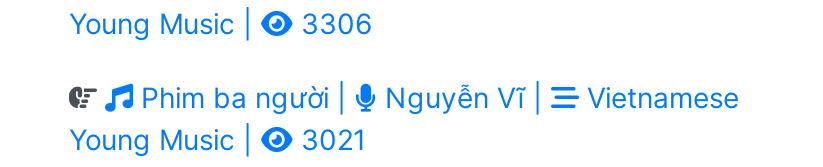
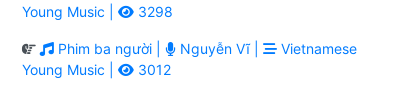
[293,5,373,39] 3306 -> [134,3,173,20] 3298
[293,121,367,155] 3021 -> [134,61,171,78] 3012

